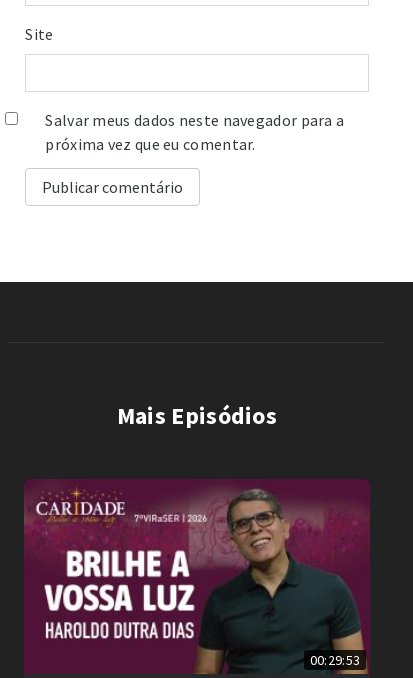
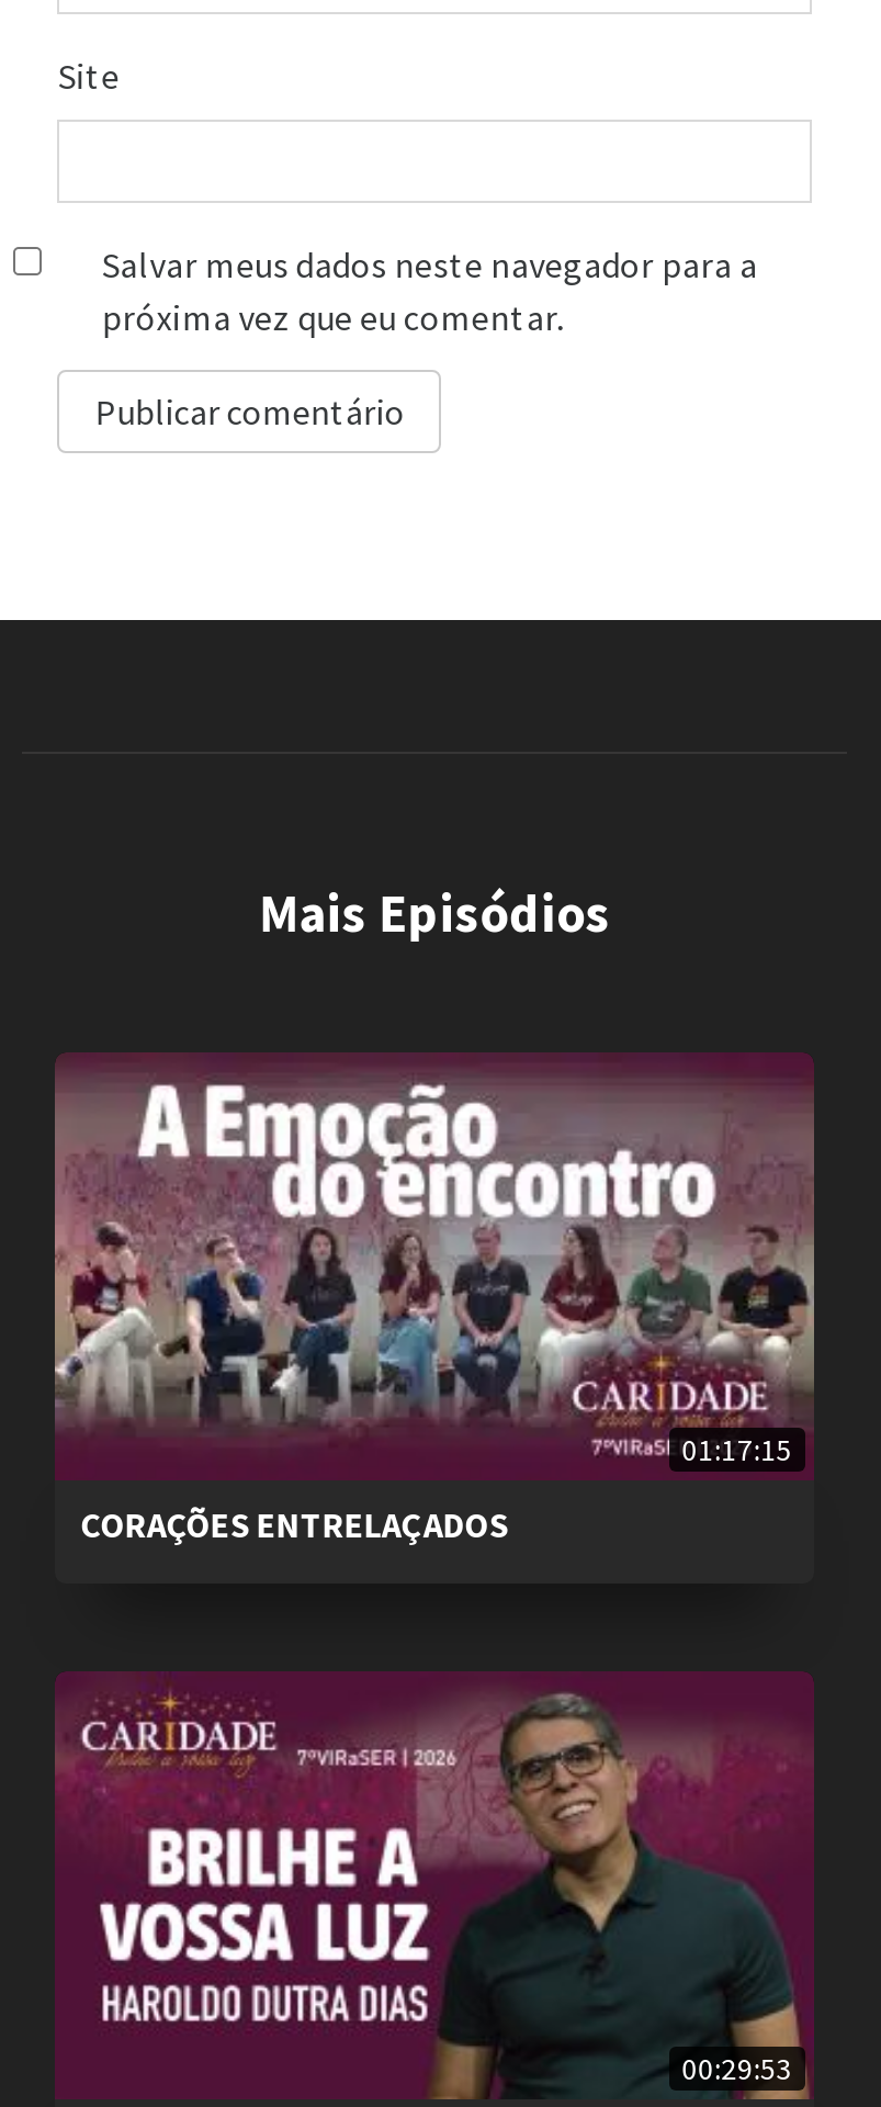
none -> [53,1070,816,1546] [image] | 01:17:15 | CORAÇÕES ENTRELAÇADOS

